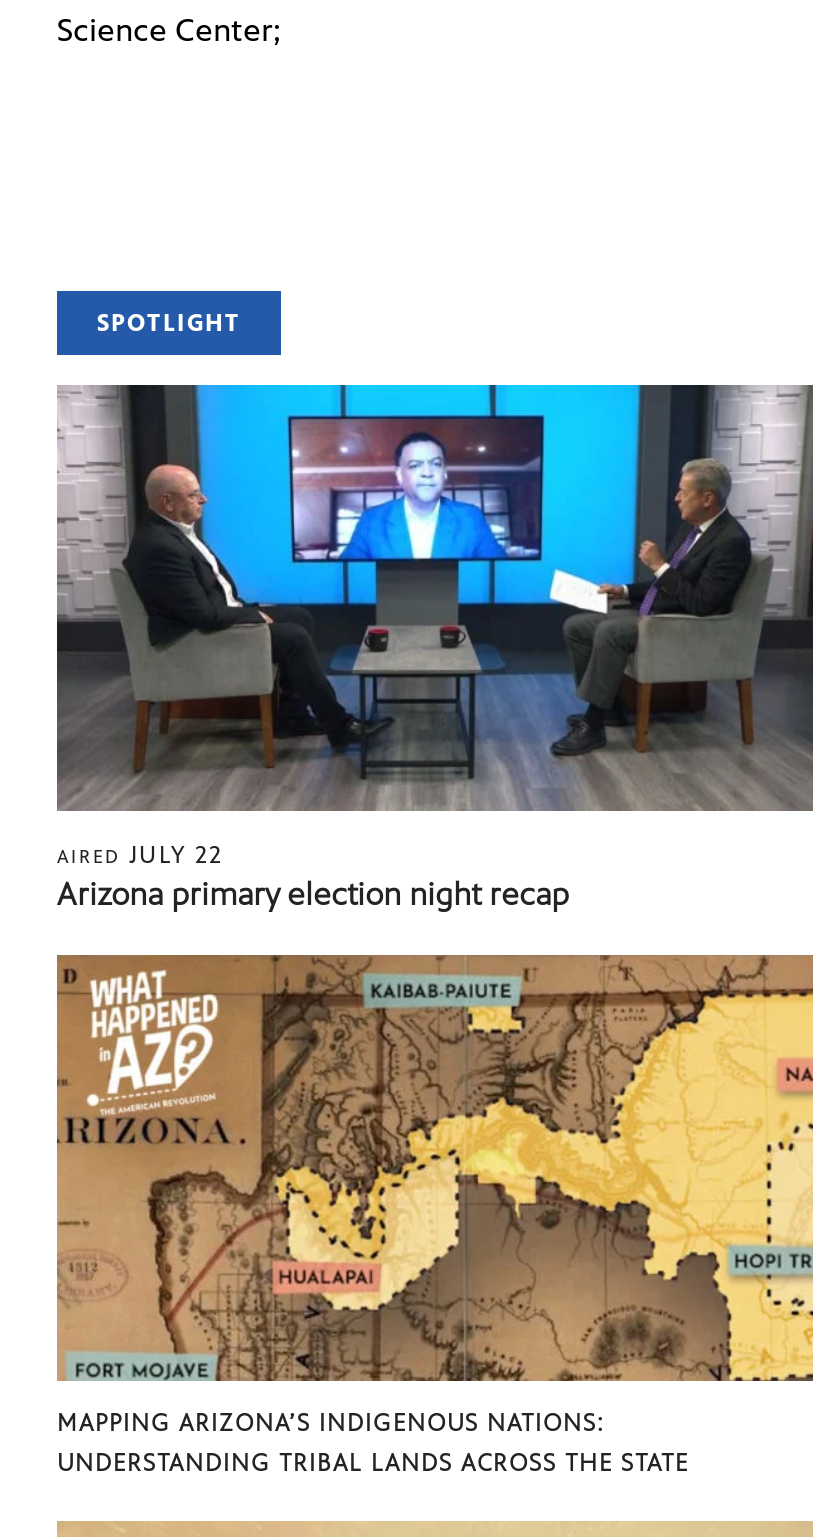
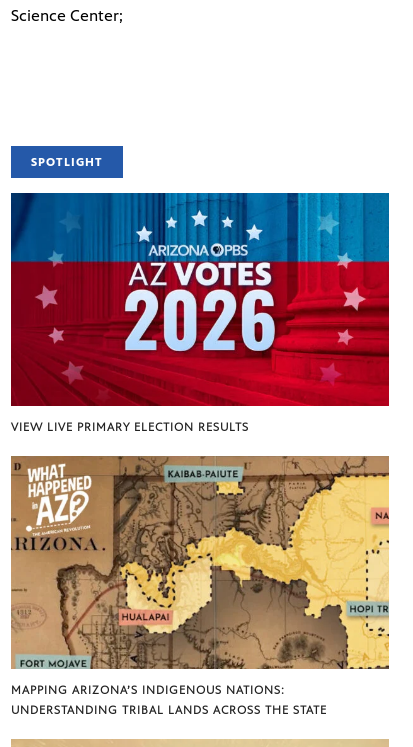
[55,383,815,912] [image] | AIRED JULY 22 | Arizona primary election night recap -> [10,192,390,434] [image] | VIEW LIVE PRIMARY ELECTION RESULTS

